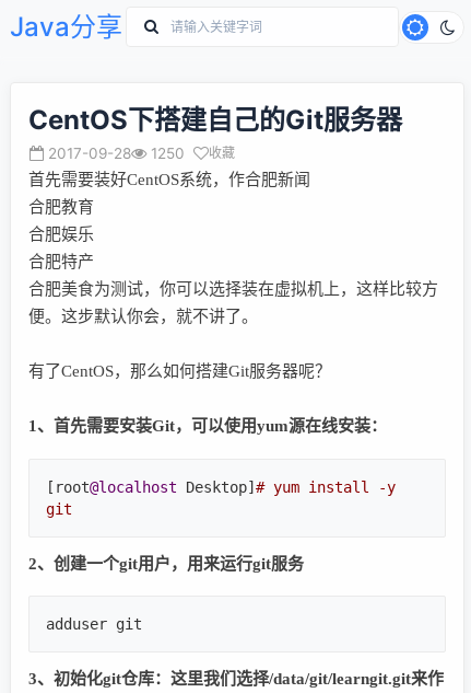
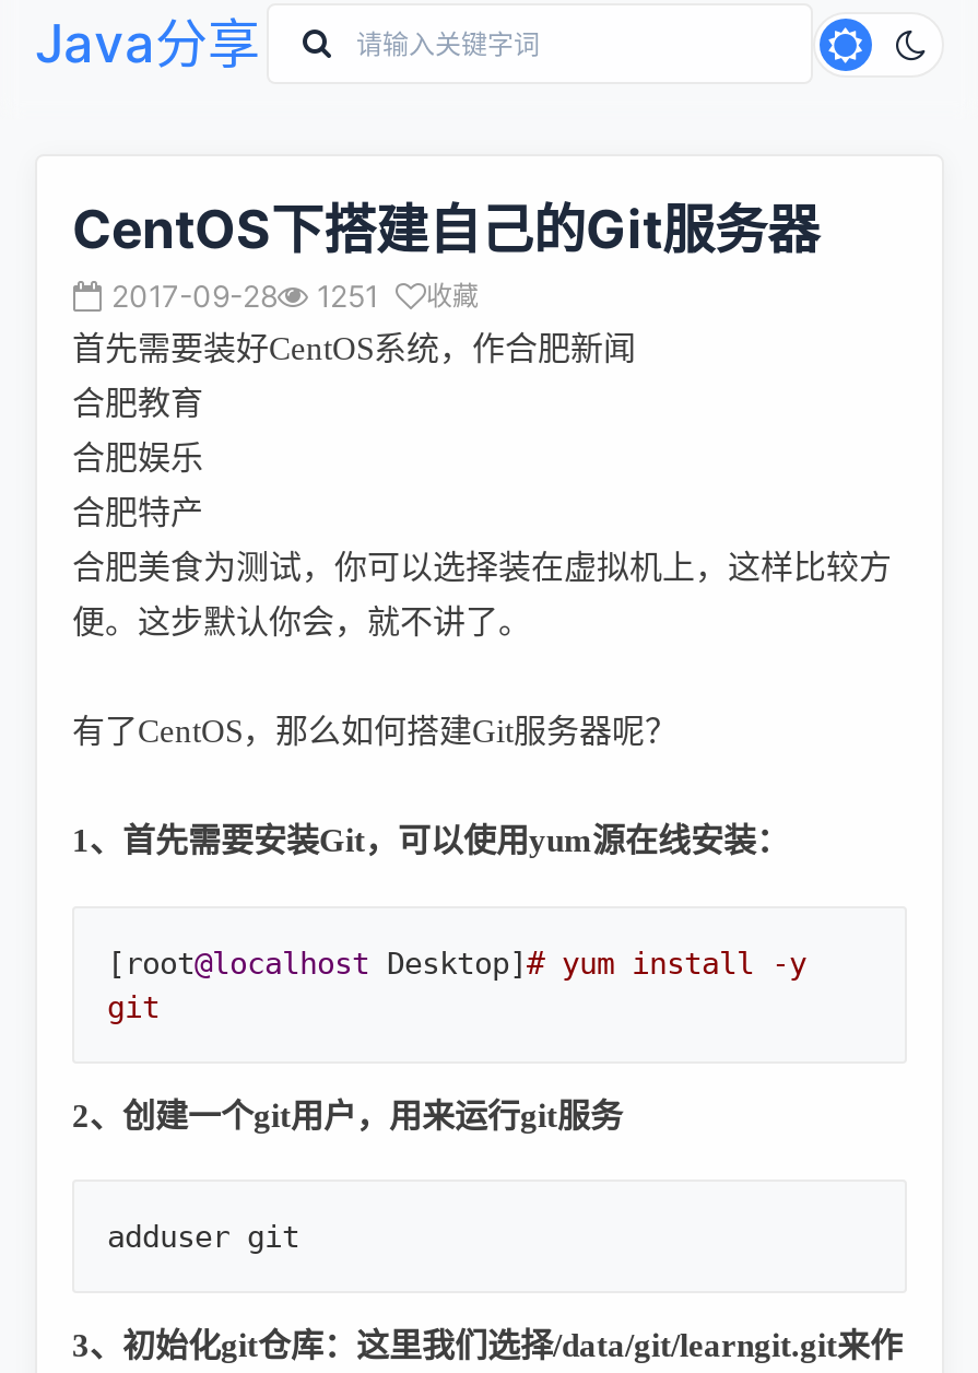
[44,145,235,162] 2017-09-28 1250 收藏 -> [103,279,479,314] 2017-09-28 1251 收藏

